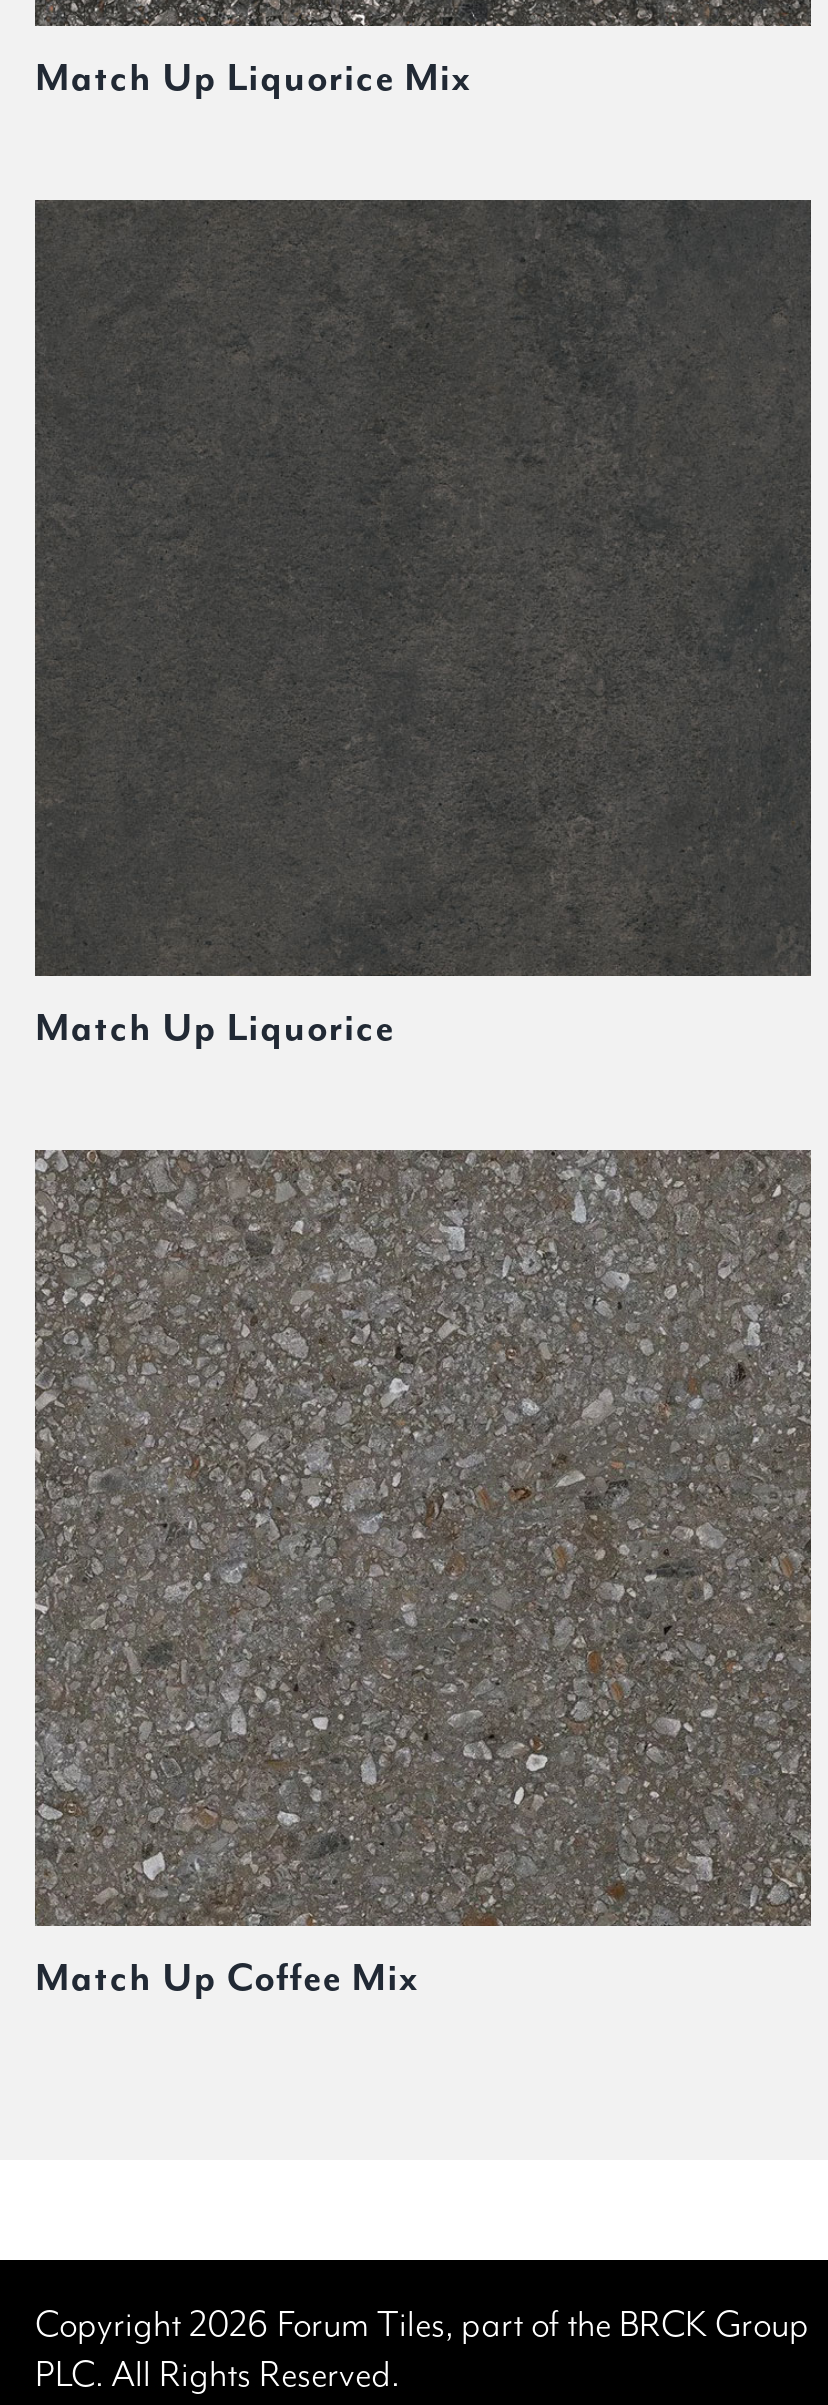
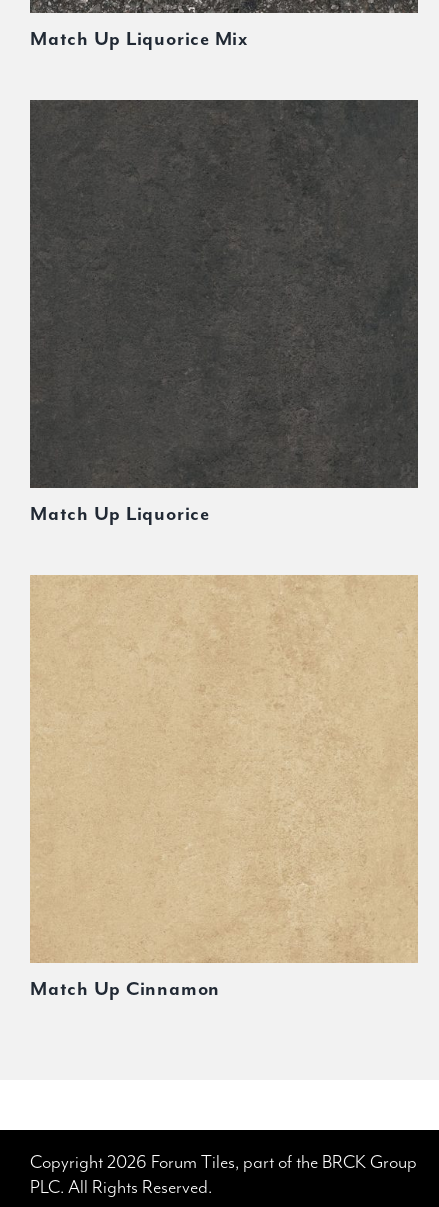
[35,1148,813,1926] [image] -> none
[35,1956,418,2002] Match Up Coffee Mix -> [30,978,220,1001] Match Up Cinnamon

